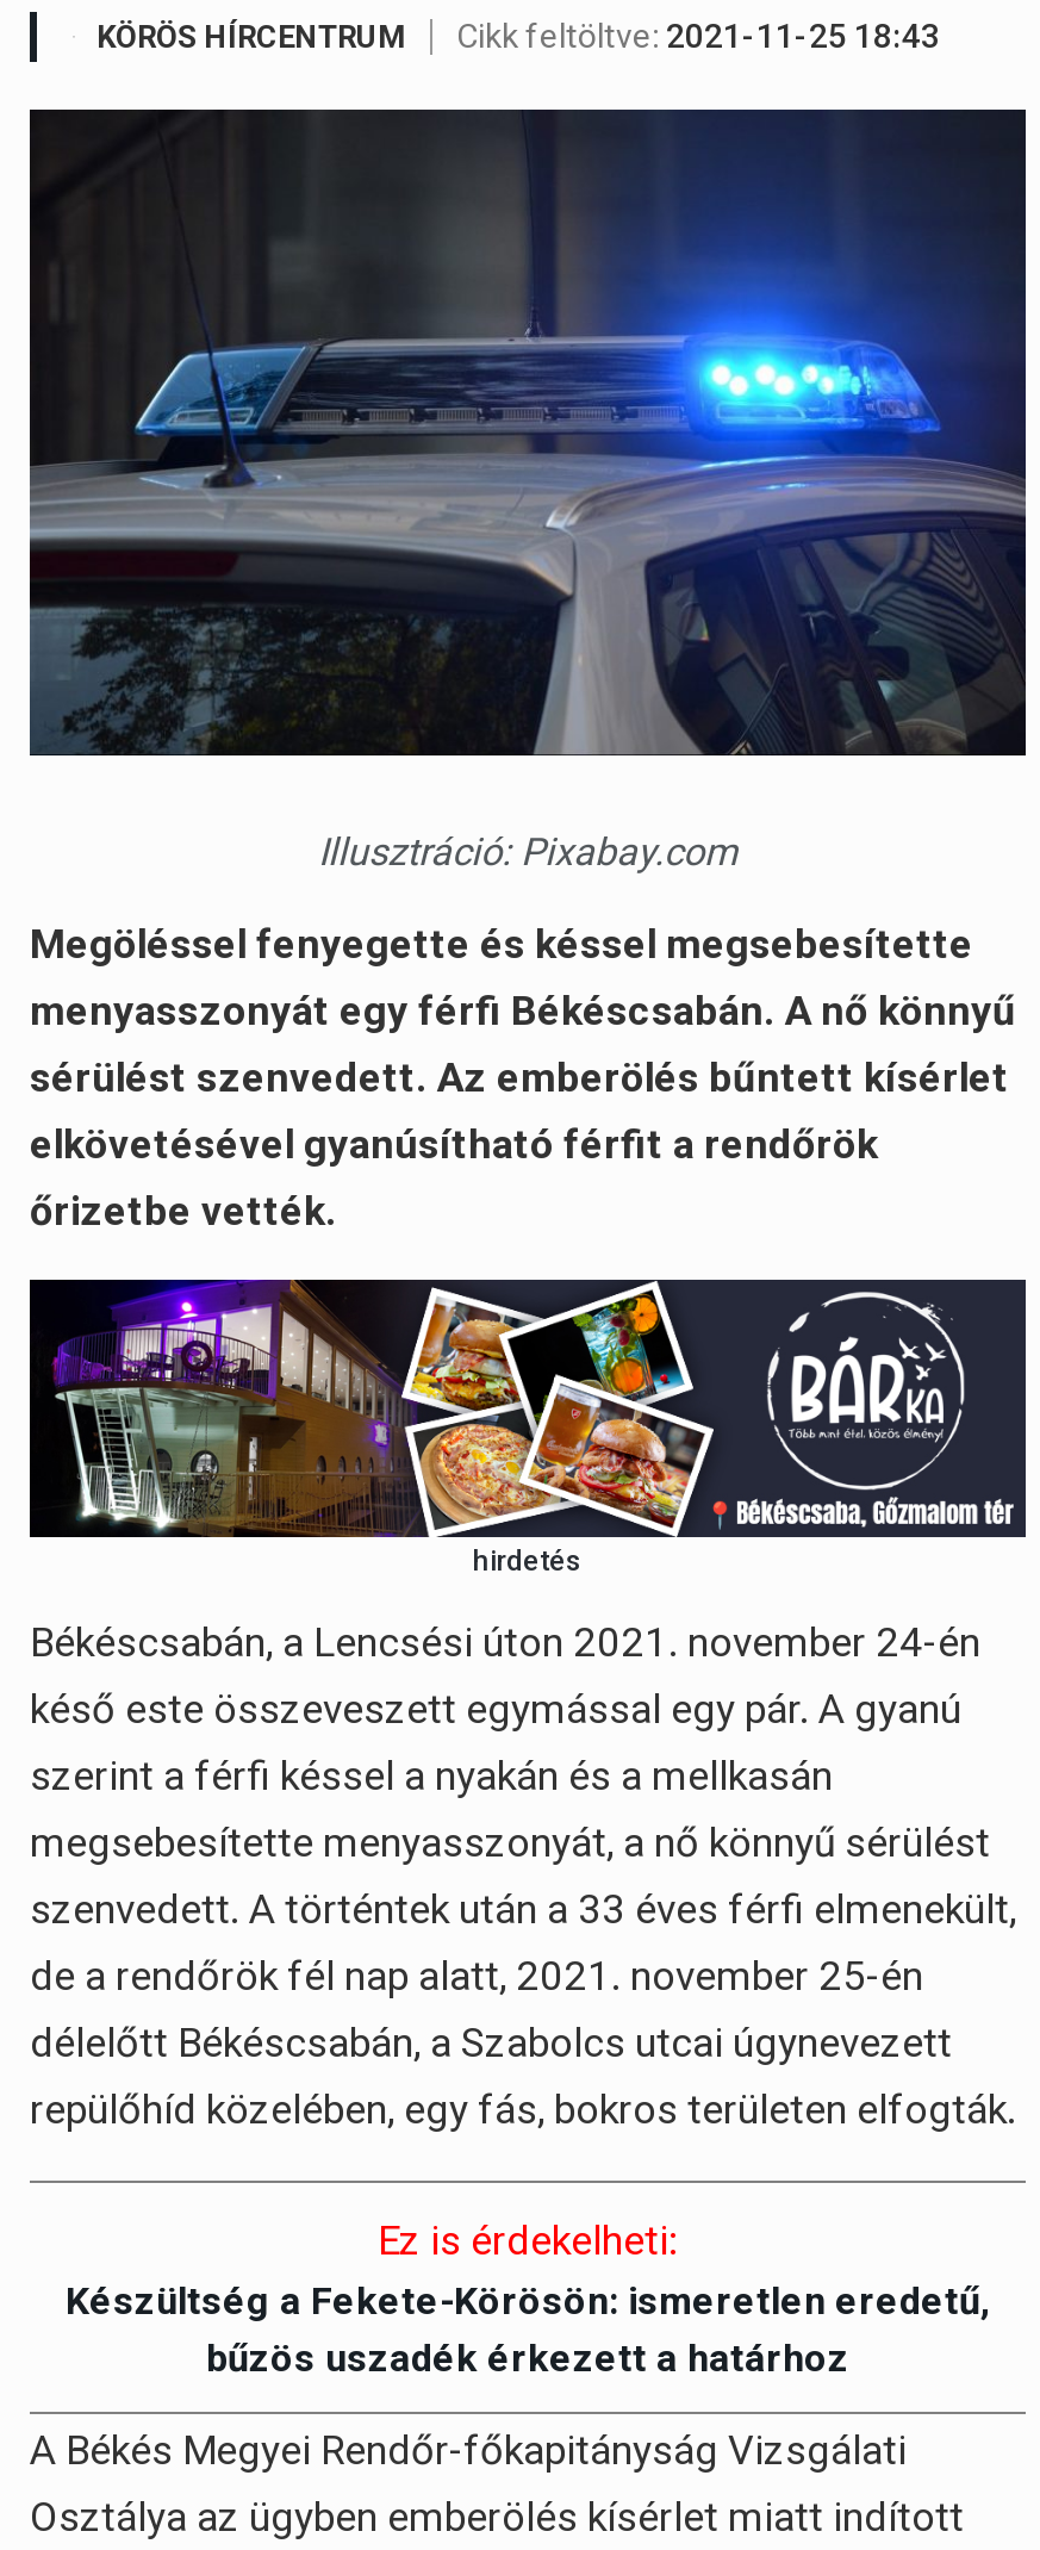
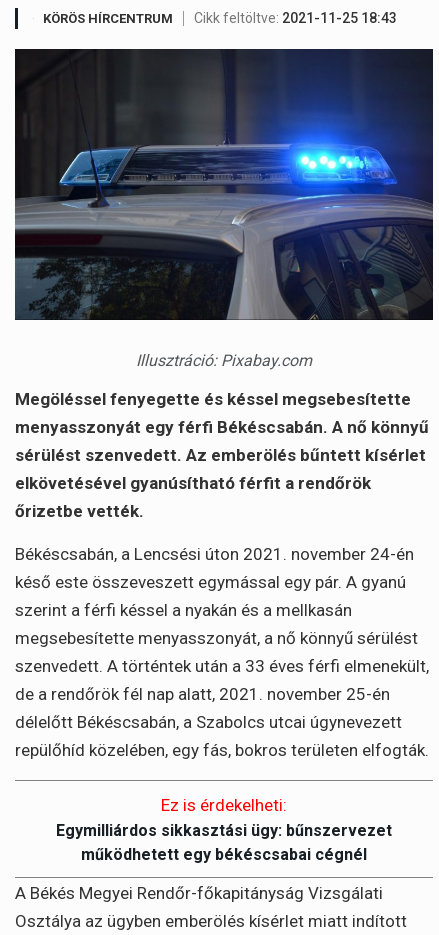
[27,1277,1028,1579] [image] | hirdetés -> none
[66,2277,990,2380] Készültség a Fekete-Körösön: ismeretlen eredetű, | bűzös uszadék érkezett a határhoz -> [56,821,392,864] Egymilliárdos sikkasztási ügy: bűnszervezet | működhetett egy békéscsabai cégnél

